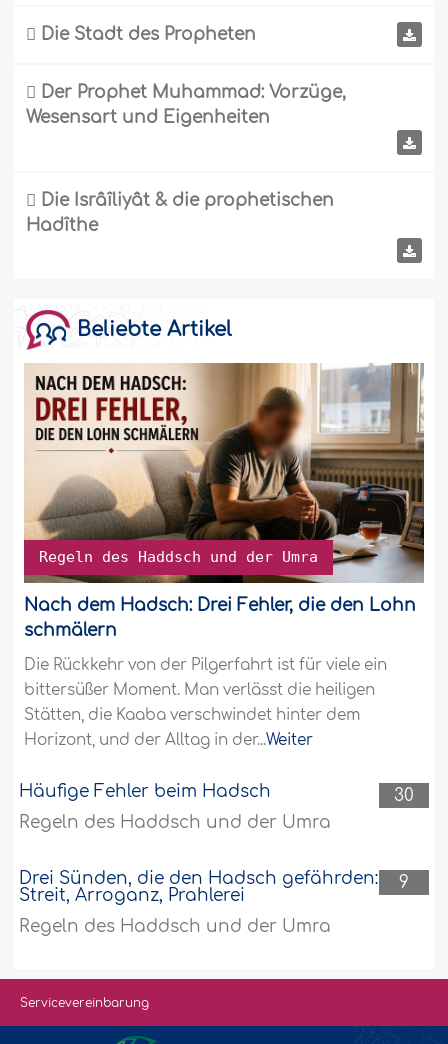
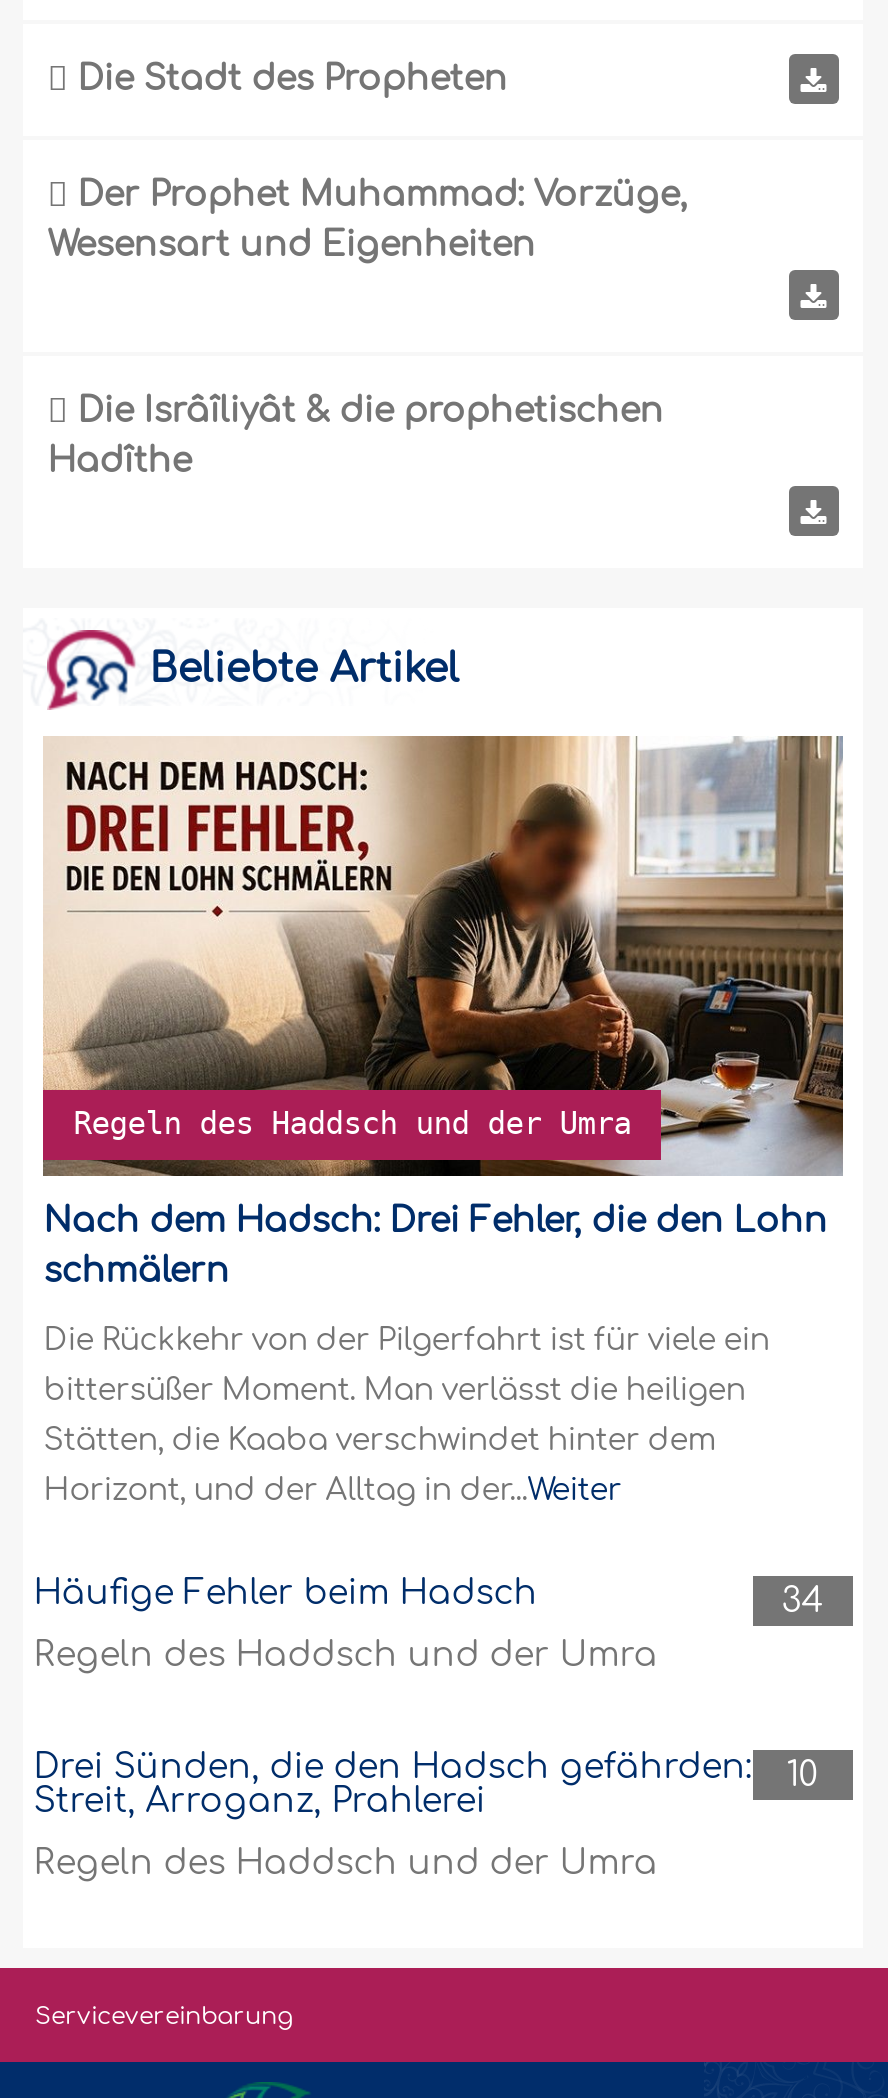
[394,786,414,805] 30 -> [781,1582,823,1620] 34
[19,869,409,892] Drei Sünden, die den Hadsch gefährden: 9 -> [34,1748,818,1794] Drei Sünden, die den Hadsch gefährden: 10

